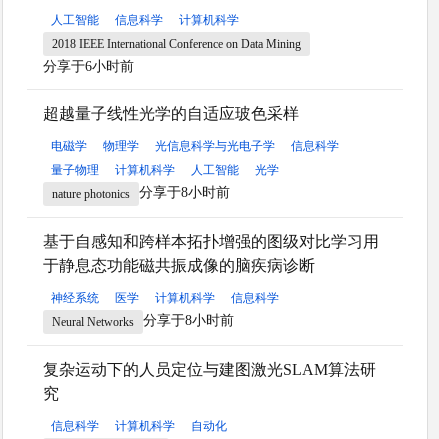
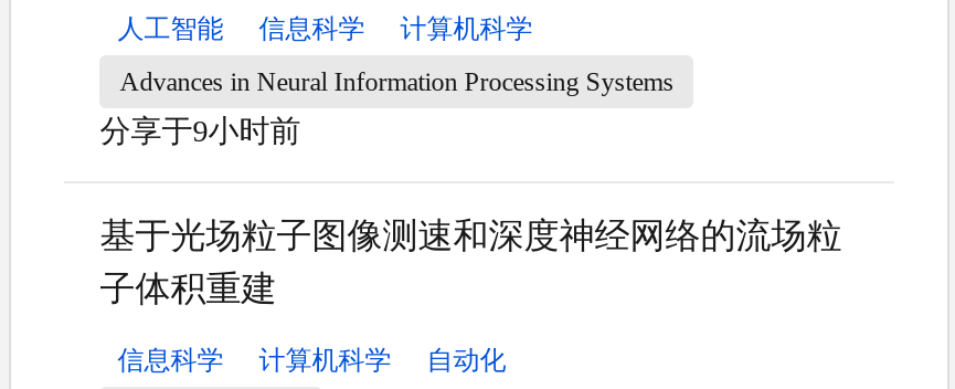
[43,37,379,402] 2018 IEEE International Conference on Data Mining | 分享于6小时前 | 超越量子线性光学的自适应玻色采样 | 电磁学 | 物理学 | 光信息科学与光电子学 | 信息科学 | 量子物理 | 计算机科学 | 人工智能 | 光学 | nature photonics | 分享于8小时前 | 基于自感知和跨样本拓扑增强的图级对比学习用 | 于静息态功能磁共振成像的脑疾病诊断 | 神经系统 | 医学 | 计算机科学 | 信息科学 | Neural Networks | 分享于8小时前 | 复杂运动下的人员定位与建图激光SLAM算法研 | 究 -> [100,66,842,307] Advances in Neural Information Processing Systems | 分享于9小时前 | 基于光场粒子图像测速和深度神经网络的流场粒 | 子体积重建

